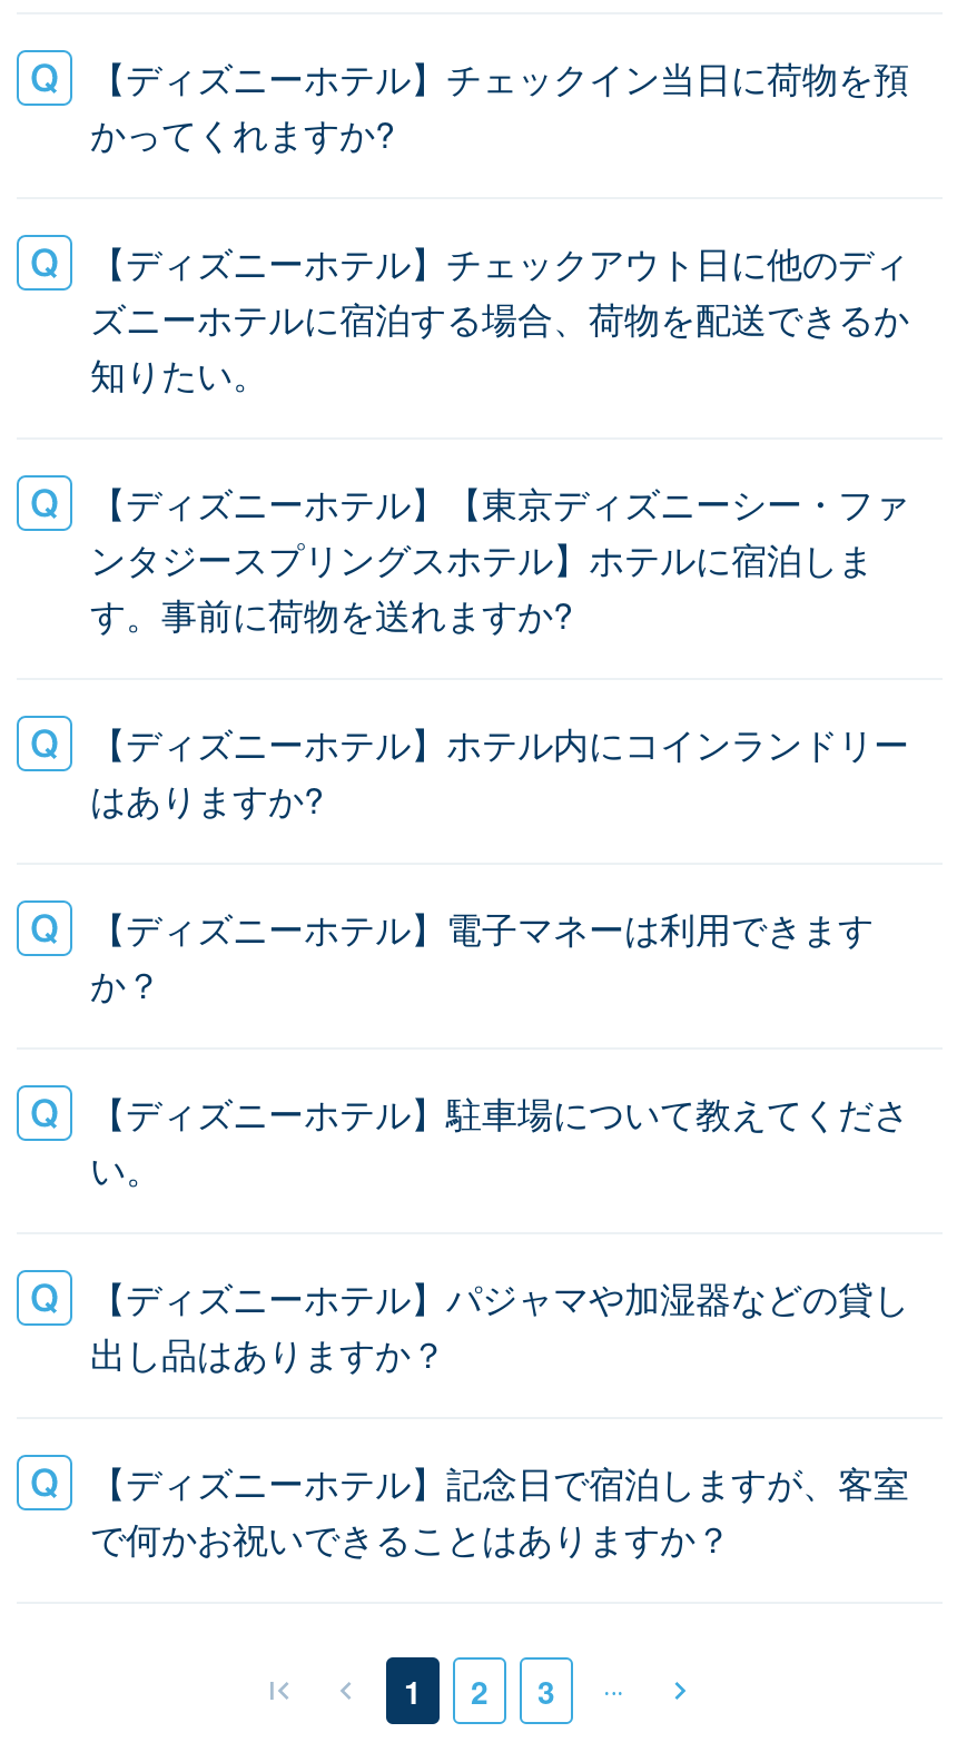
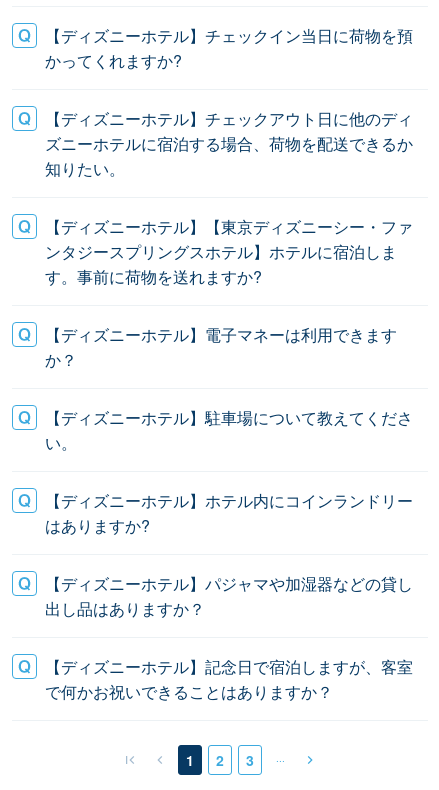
moved [90,718,909,825] -> [45,489,413,537]: 【ディズニーホテル】ホテル内にコインランドリー | はありますか?
moved [90,903,909,1194] -> [45,323,413,454]: 【ディズニーホテル】電子マネーは利用できます | か？ | 【ディズニーホテル】駐車場について教えてくださ | い。

